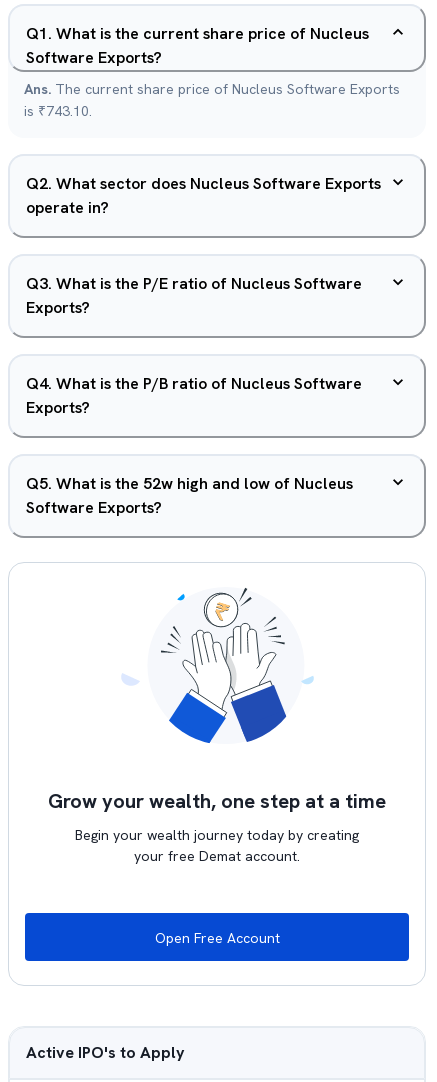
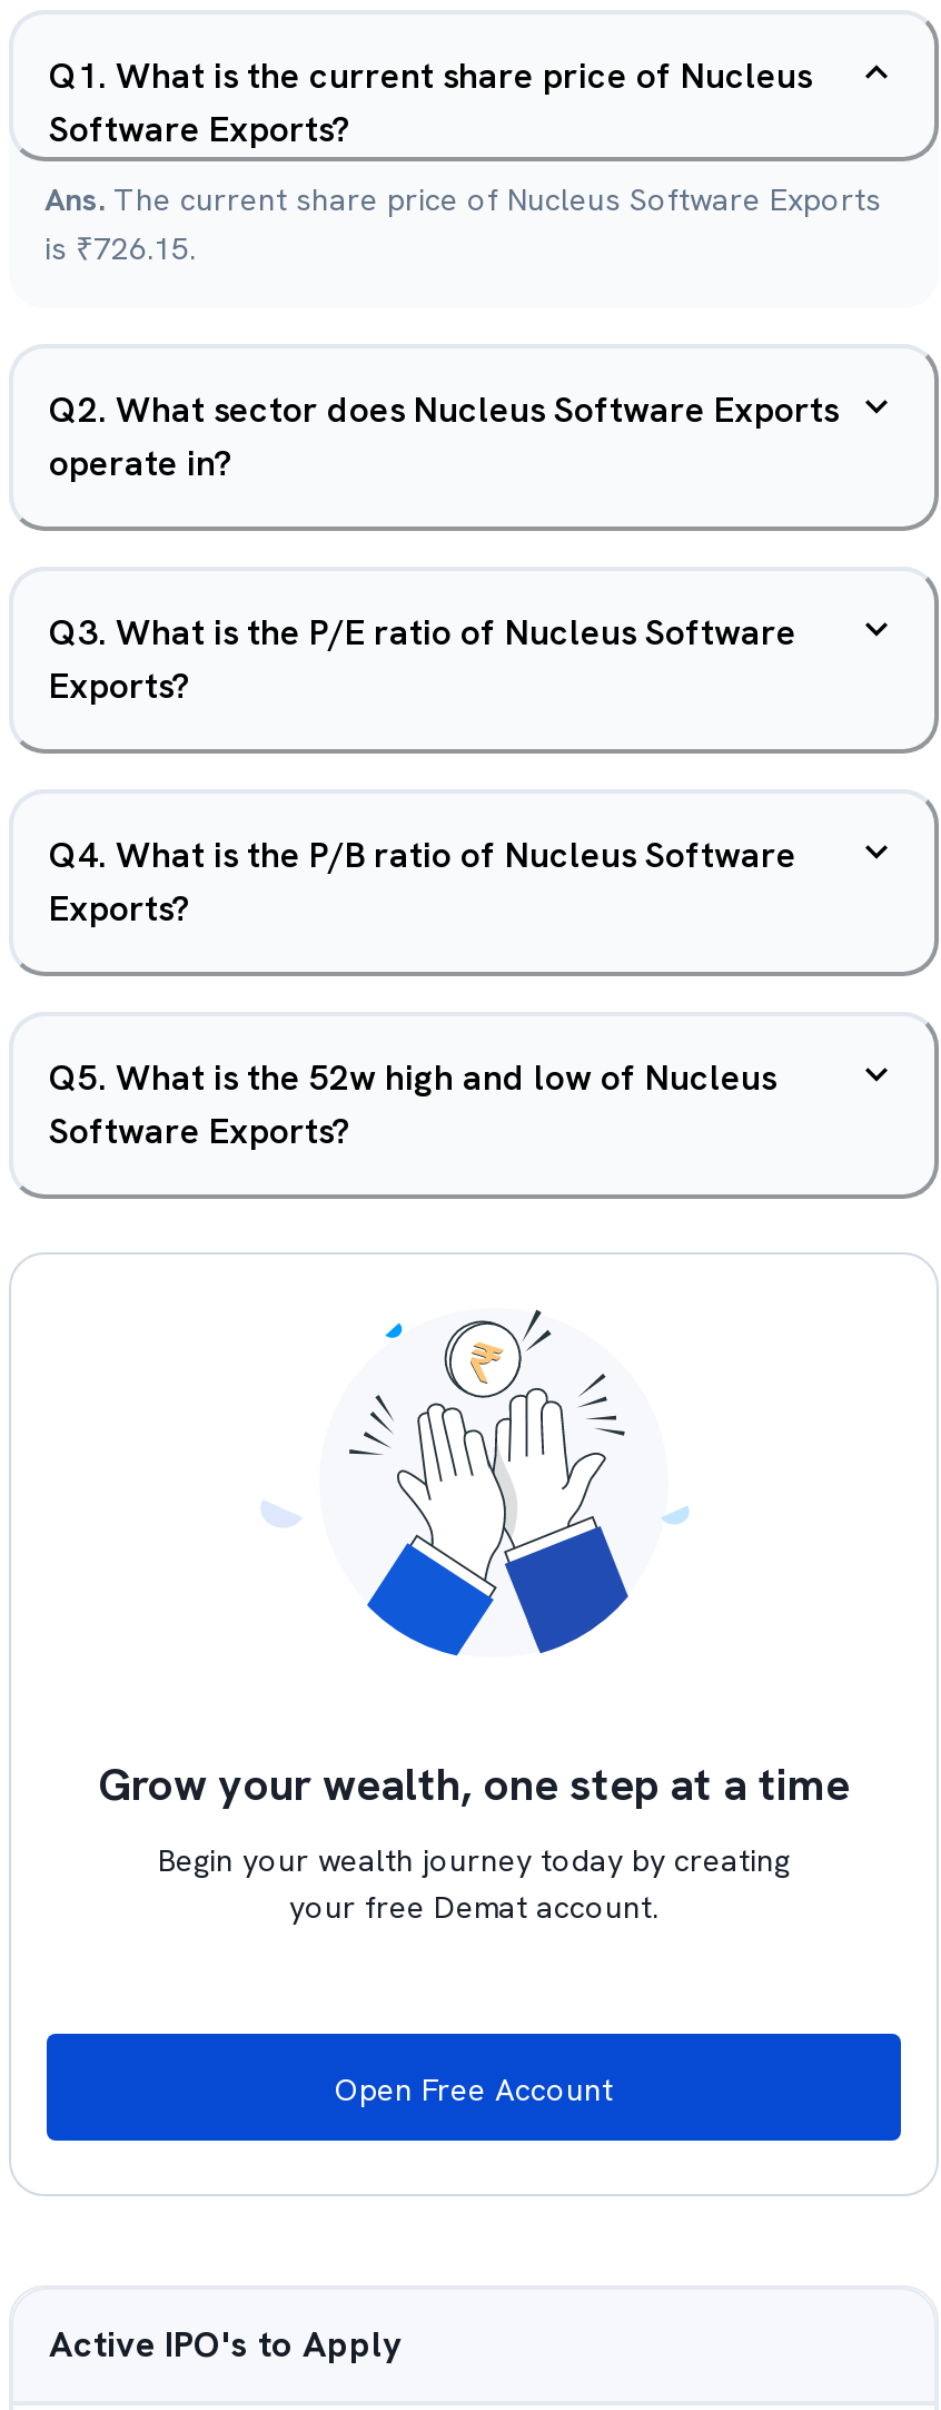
[24,102,92,120] is ₹743.10. -> [44,228,196,268] is ₹726.15.

